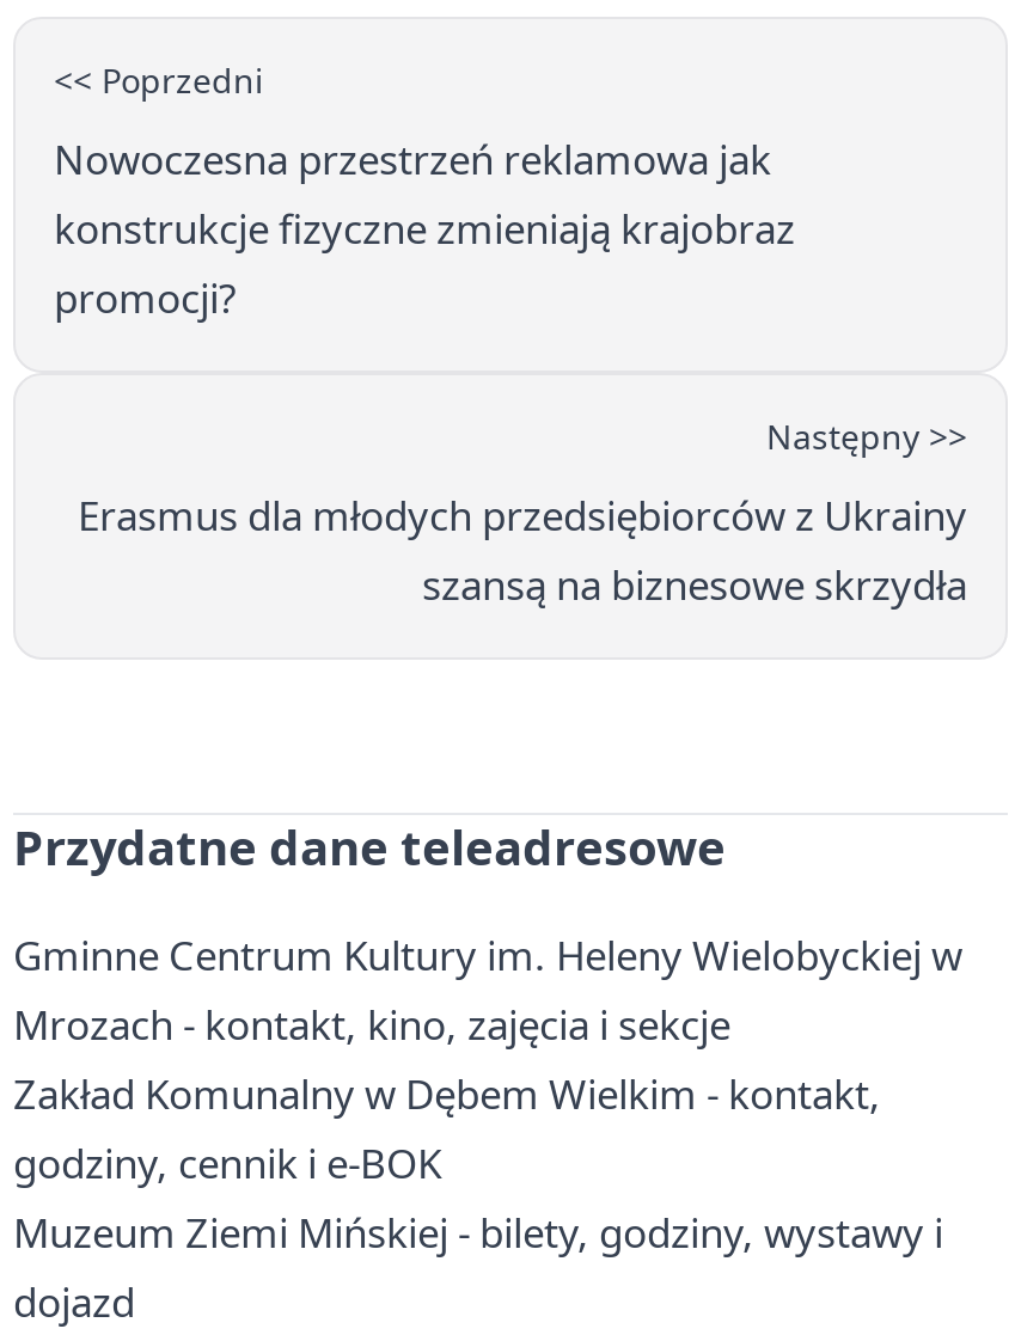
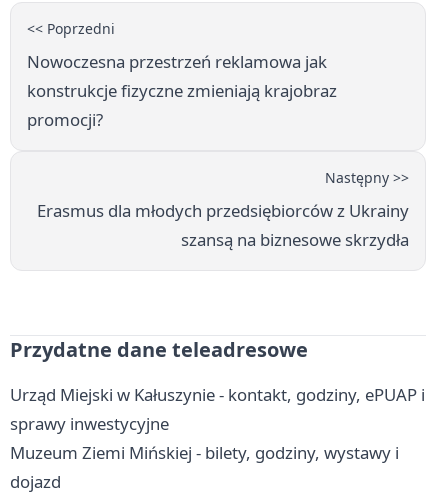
[13,927,962,1190] Gminne Centrum Kultury im. Heleny Wielobyckiej w | Mrozach - kontakt, kino, zajęcia i sekcje | Zakład Komunalny w Dębem Wielkim - kontakt, | godziny, cennik i e-BOK -> [10,383,425,435] Urząd Miejski w Kałuszynie - kontakt, godziny, ePUAP i | sprawy inwestycyjne

